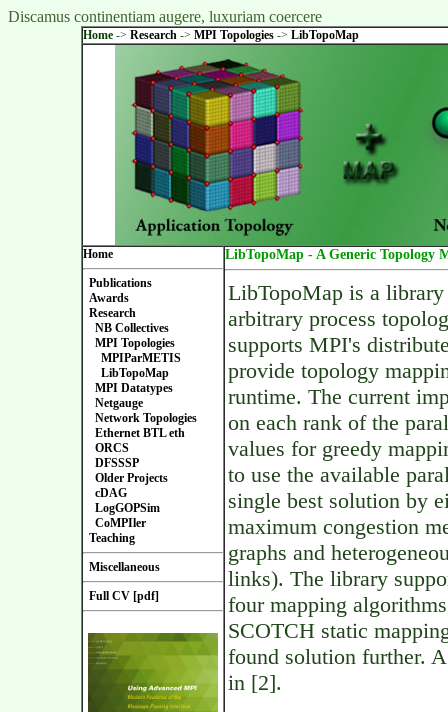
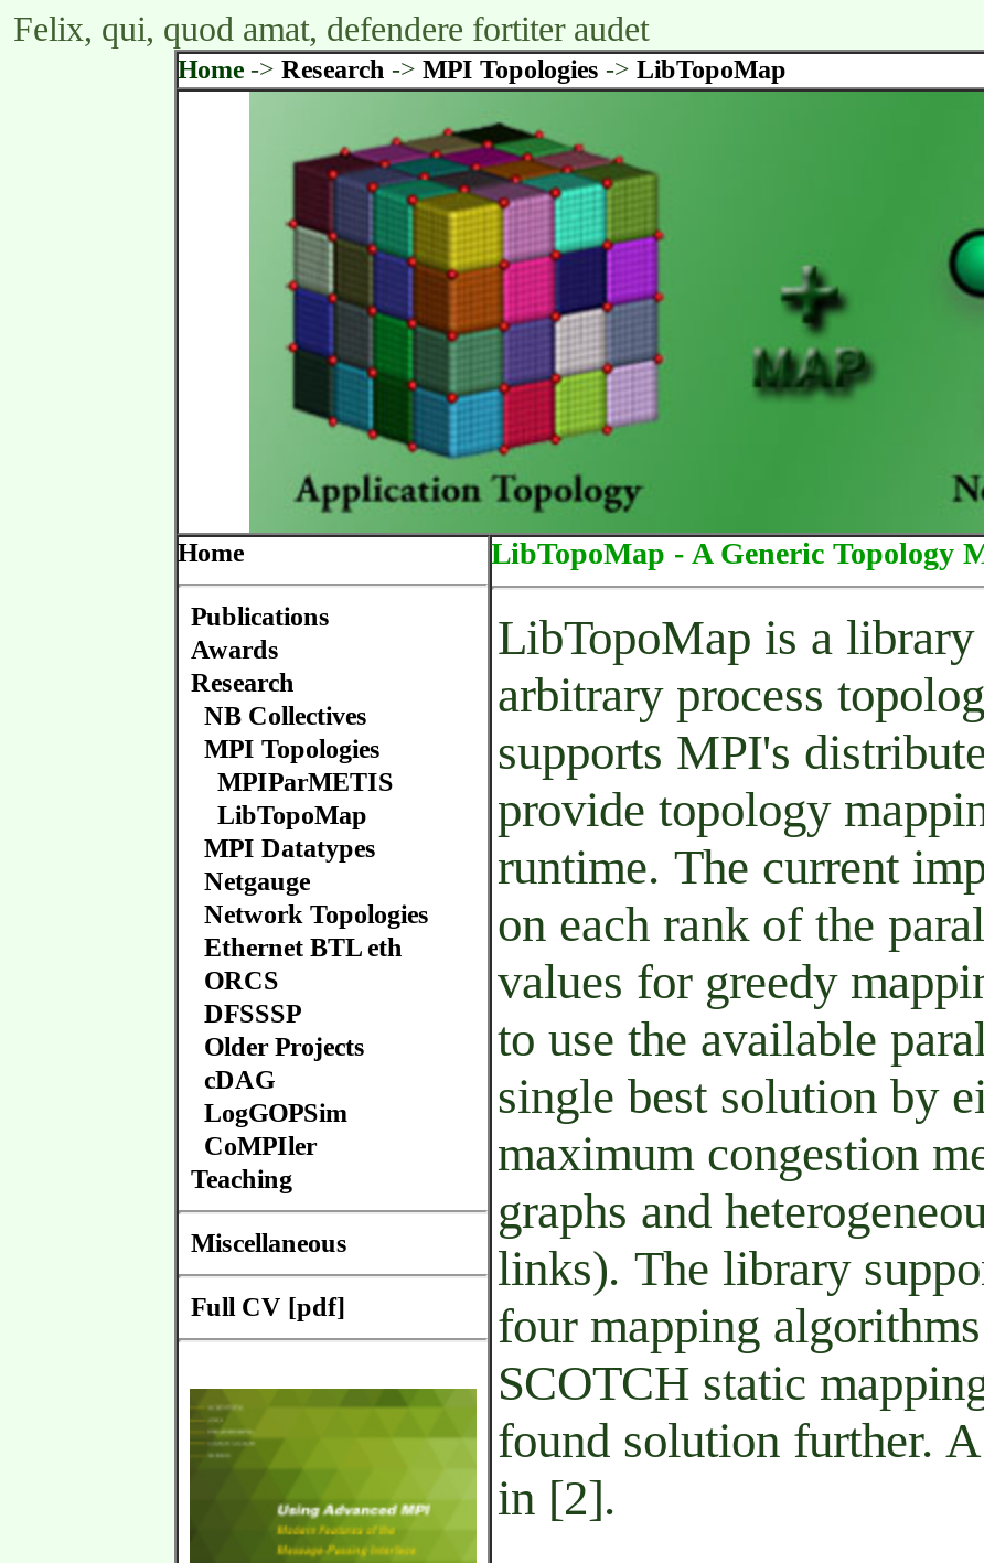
[8,8,322,25] Discamus continentiam augere, luxuriam coercere -> [13,10,649,47] Felix, qui, quod amat, defendere fortiter audet

